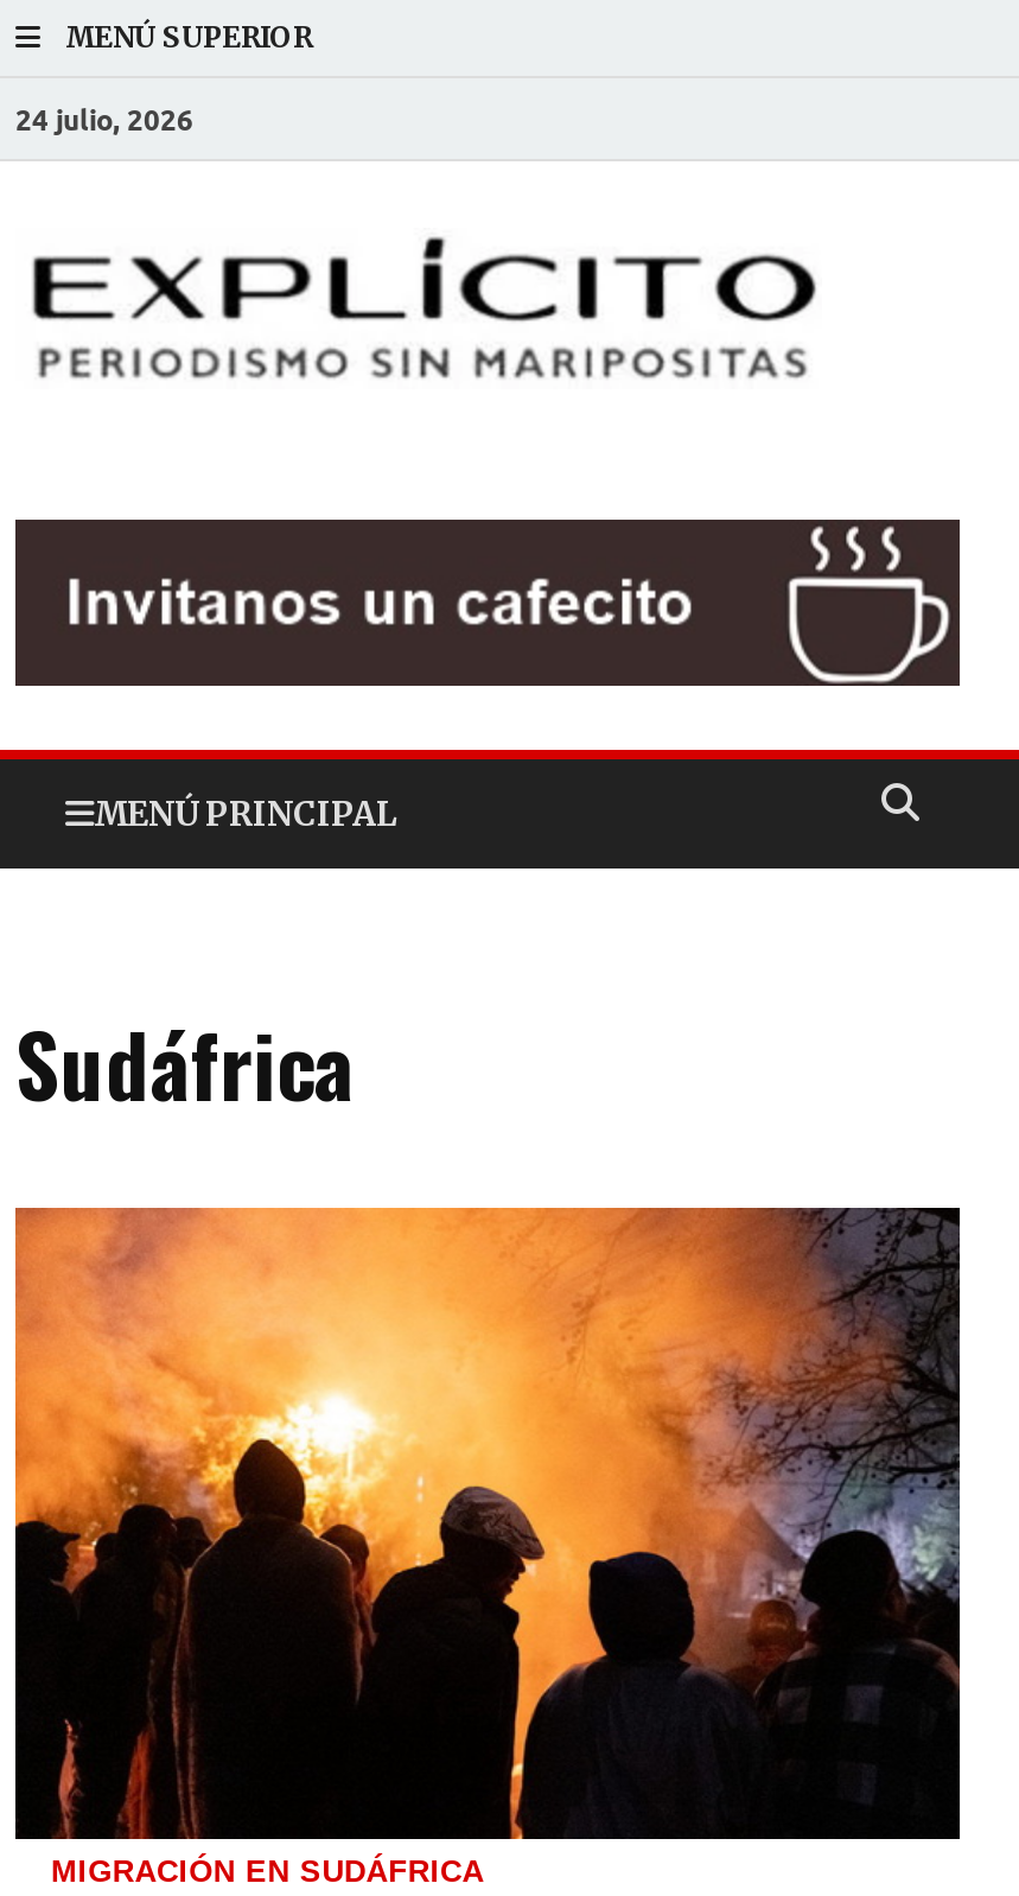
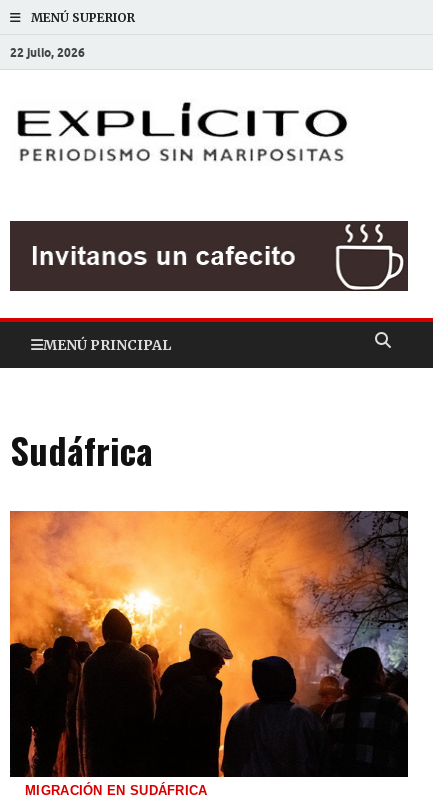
[15,101,193,136] 24 julio, 2026 -> [10,44,85,59] 22 julio, 2026

